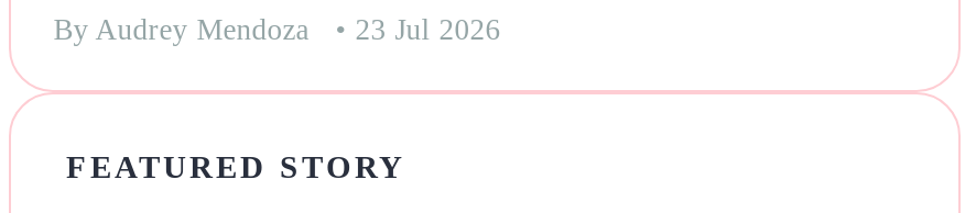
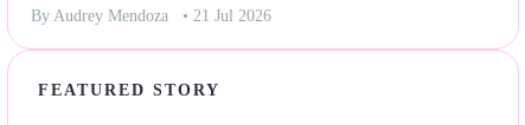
[53,13,501,46] By Audrey Mendoza • 23 Jul 2026 -> [31,7,272,25] By Audrey Mendoza • 21 Jul 2026

